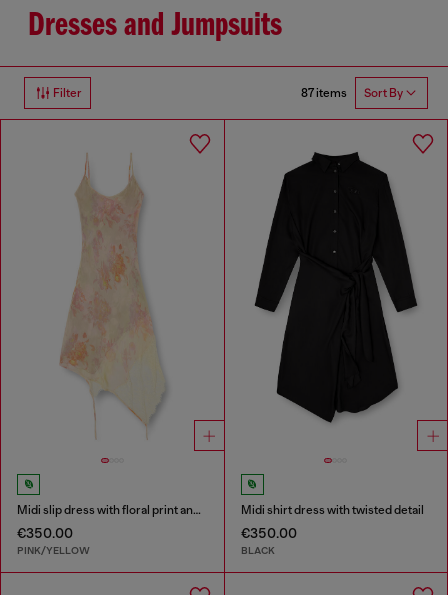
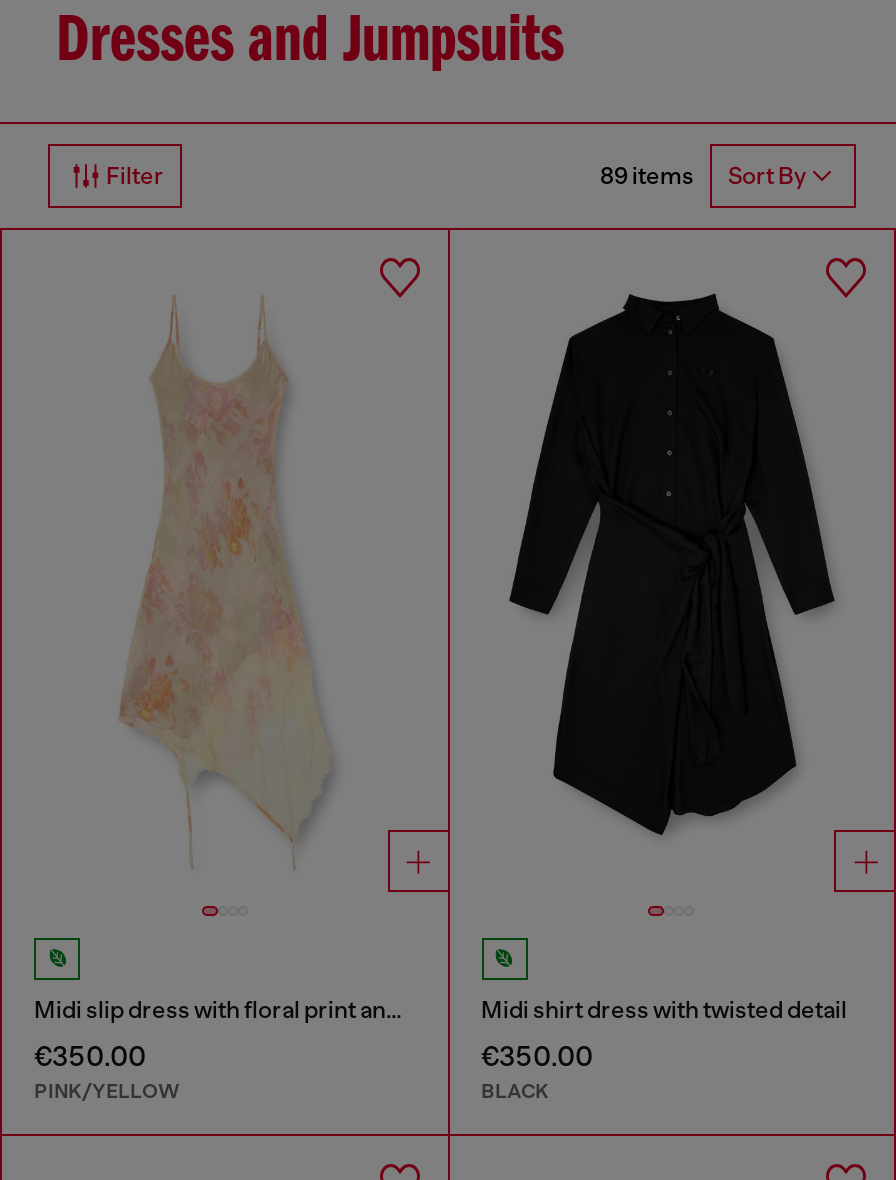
[301,85,403,100] 87 items Sort By -> [600,161,806,190] 89 items Sort By

